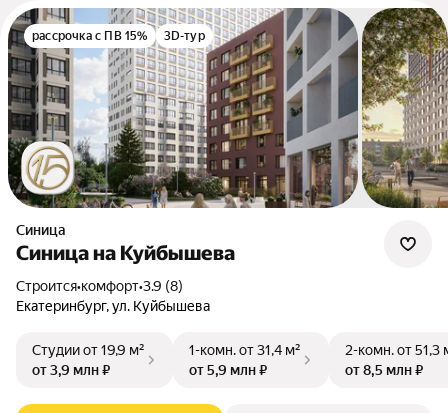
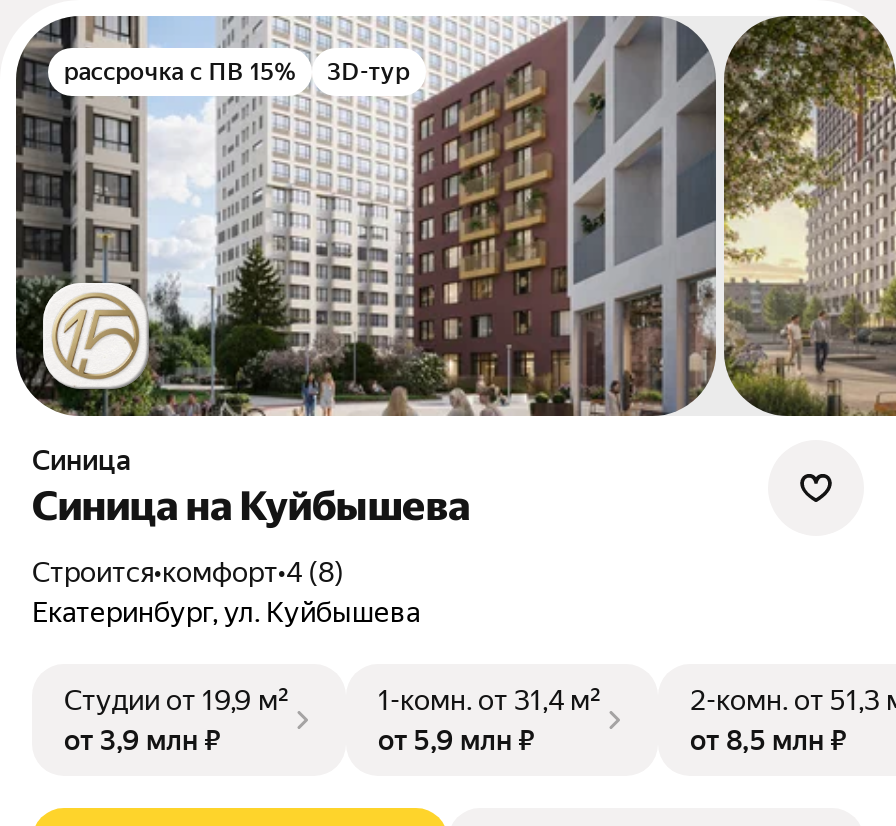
[25,278,183,294] Строится•комфорт•3.9 (8) -> [50,556,344,588] Строится•комфорт•4 (8)

